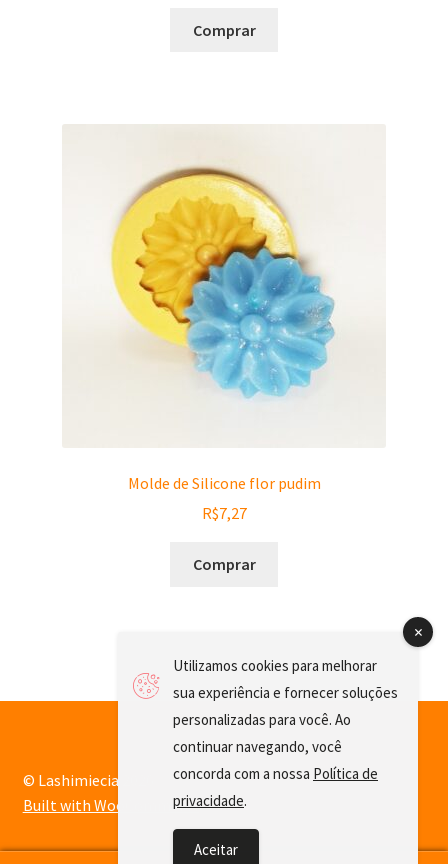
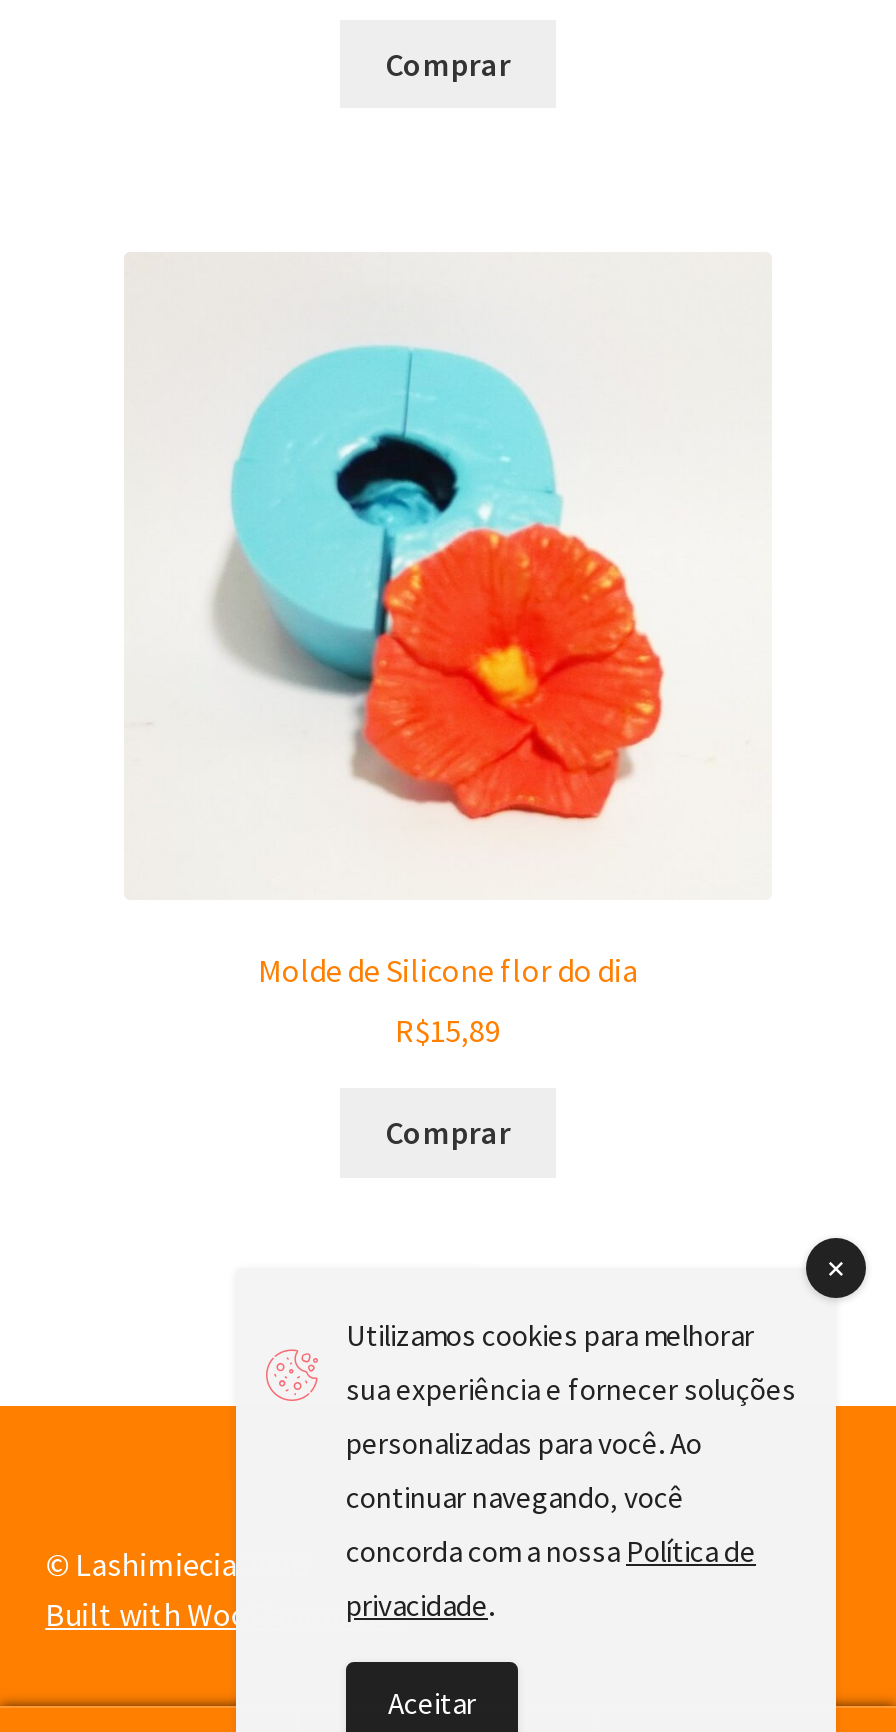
[107,165,335,408] [image] -> [212,336,668,822] [image]
[127,473,320,493] Molde de Silicone flor pudim -> [258,950,638,990] Molde de Silicone flor do dia
[201,503,246,523] R$7,27 -> [395,1011,501,1051] R$15,89

